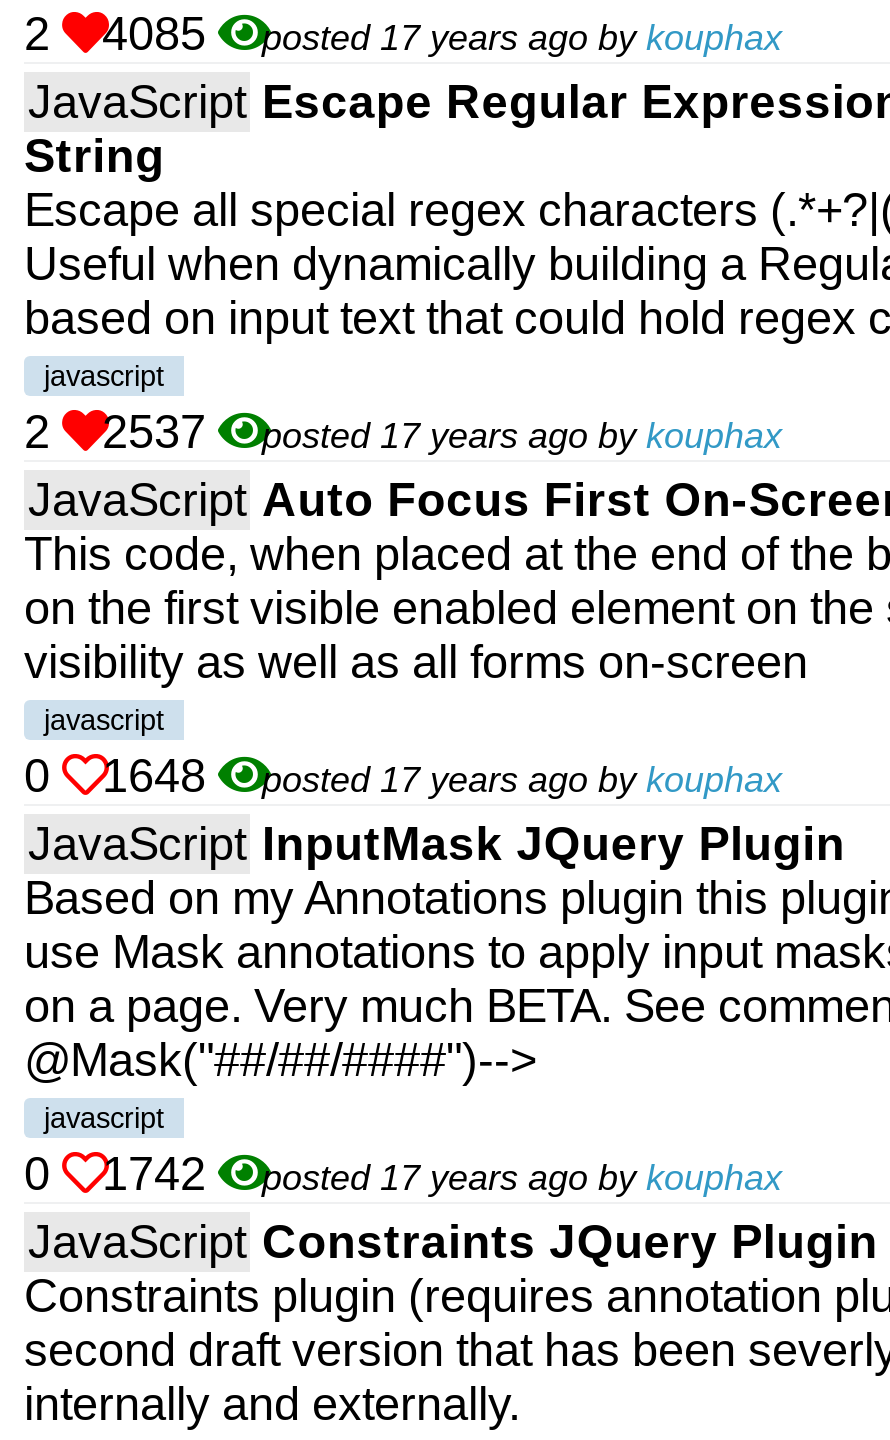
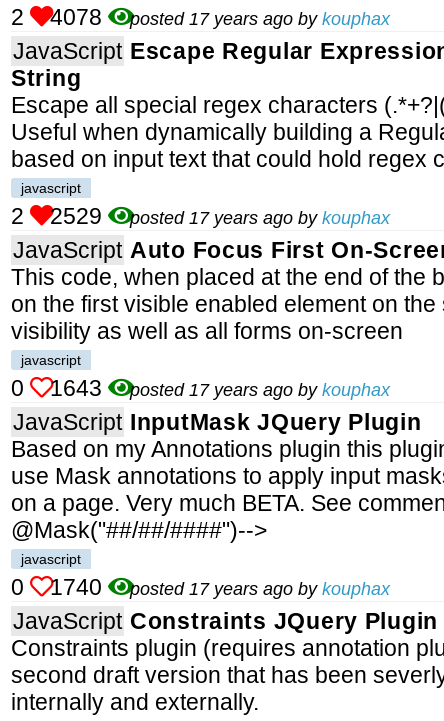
[24,7,782,59] 2 4085 posted 17 years ago by kouphax -> [11,4,390,30] 2 4078 posted 17 years ago by kouphax
[24,405,782,457] 2 2537 posted 17 years ago by kouphax -> [11,203,390,229] 2 2529 posted 17 years ago by kouphax
[24,749,782,801] 0 1648 posted 17 years ago by kouphax -> [11,375,390,401] 0 1643 posted 17 years ago by kouphax
[24,1147,782,1199] 0 1742 posted 17 years ago by kouphax -> [11,574,390,600] 0 1740 posted 17 years ago by kouphax

